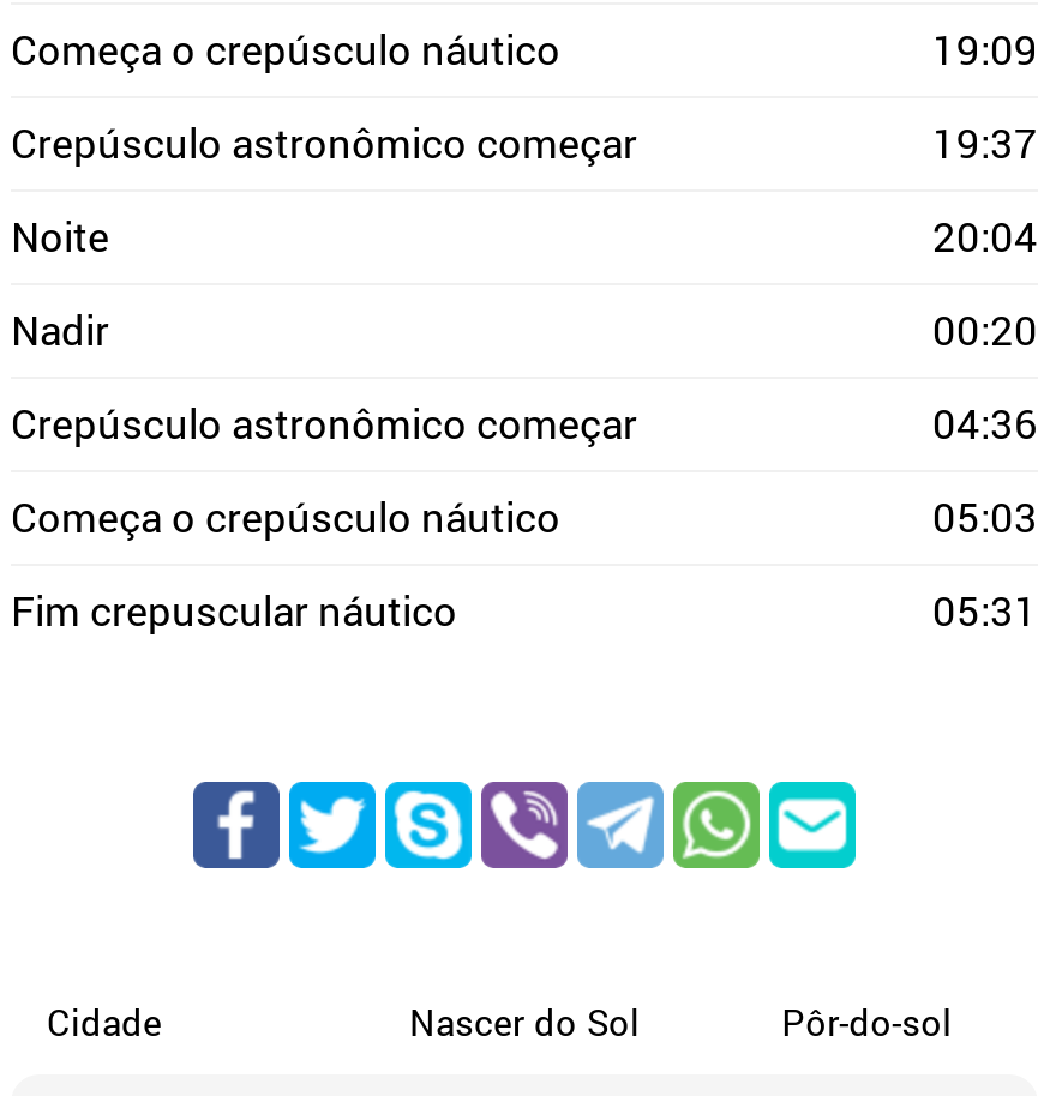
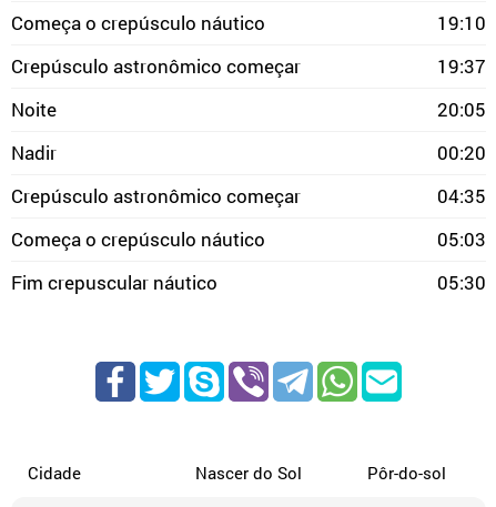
[932,22,1038,77] 19:09 -> [437,10,486,36] 19:10
[932,209,1038,264] 20:04 -> [437,97,486,122] 20:05
[932,396,1038,451] 04:36 -> [437,183,486,209] 04:35
[932,583,1038,638] 05:31 -> [437,270,486,295] 05:30

